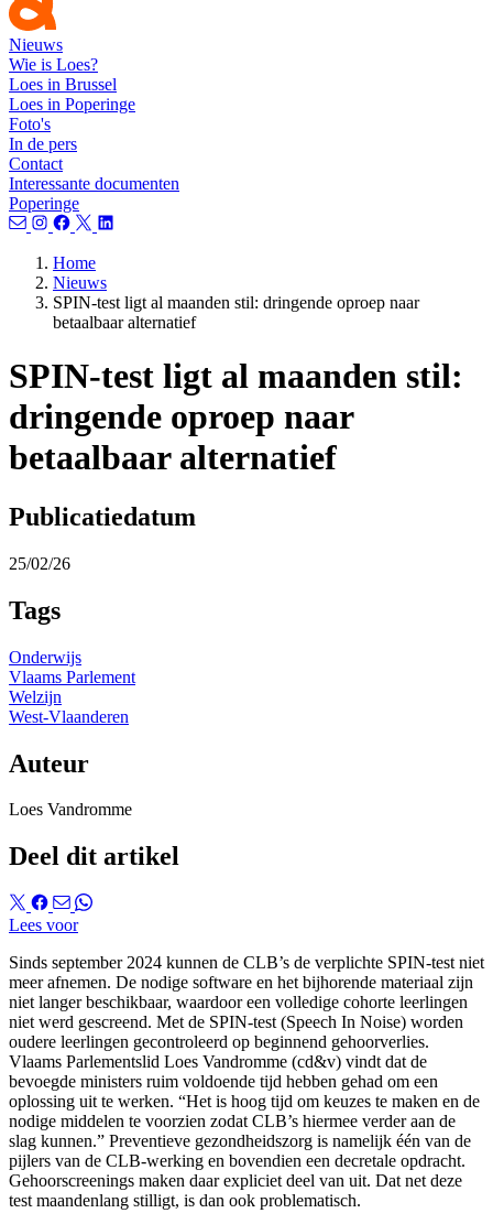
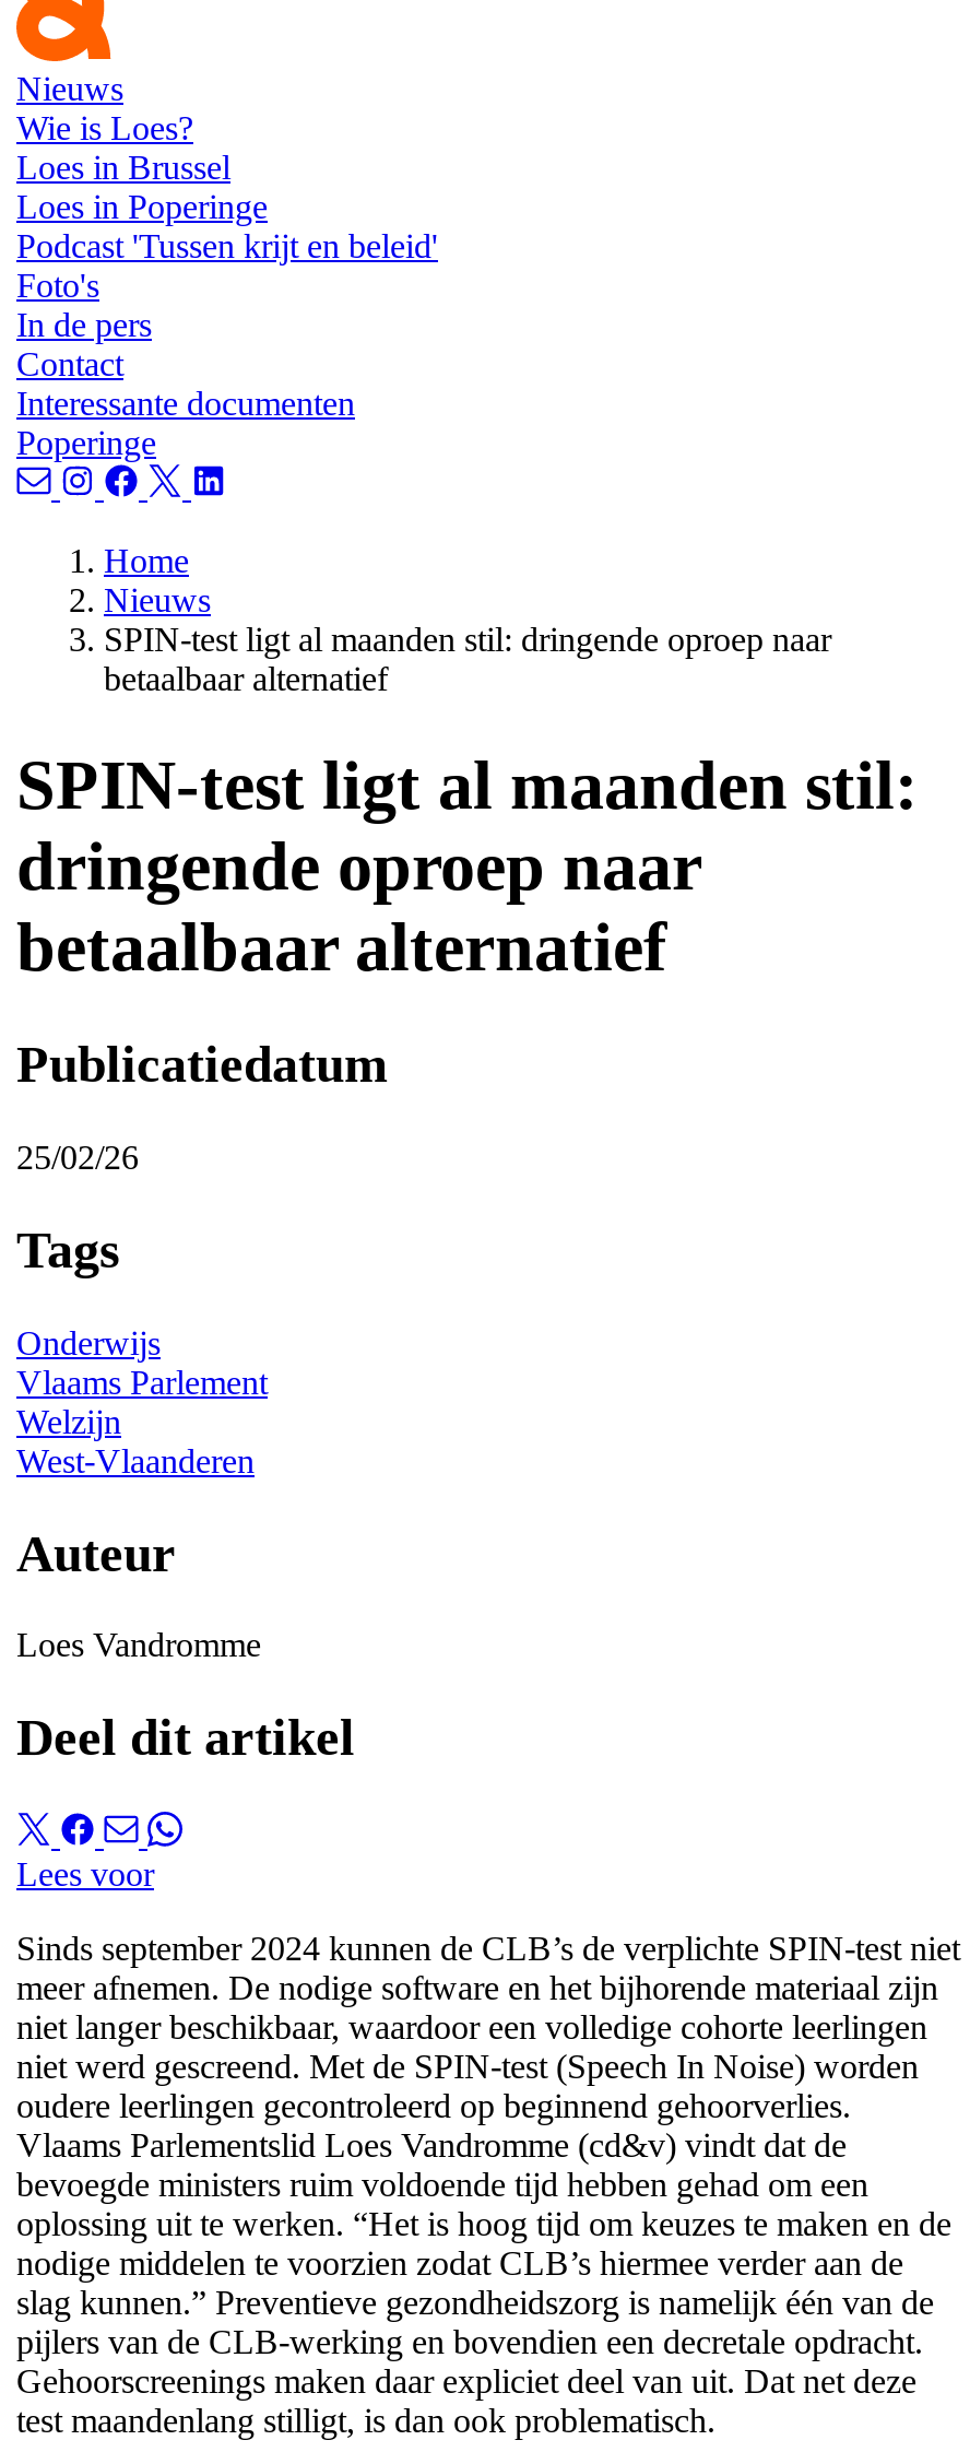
none -> [16,227,438,264] Podcast 'Tussen krijt en beleid'

